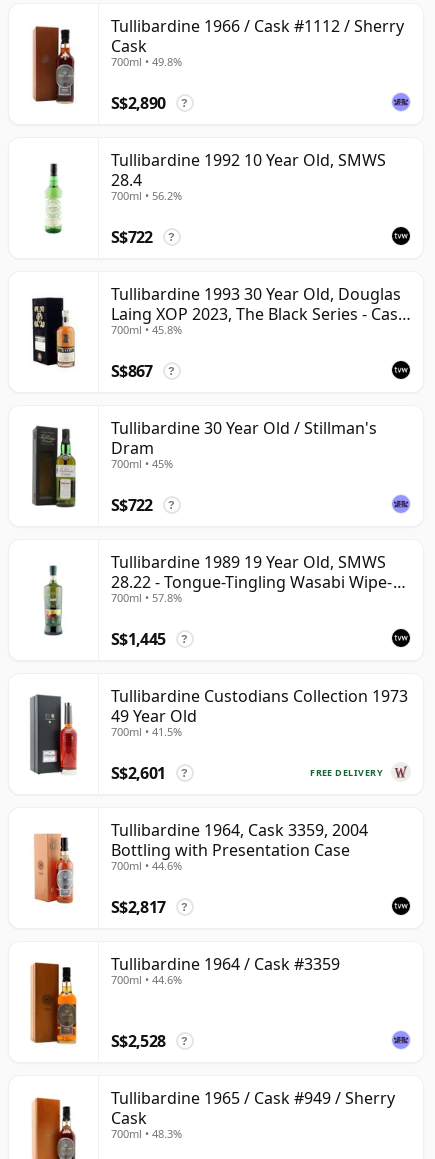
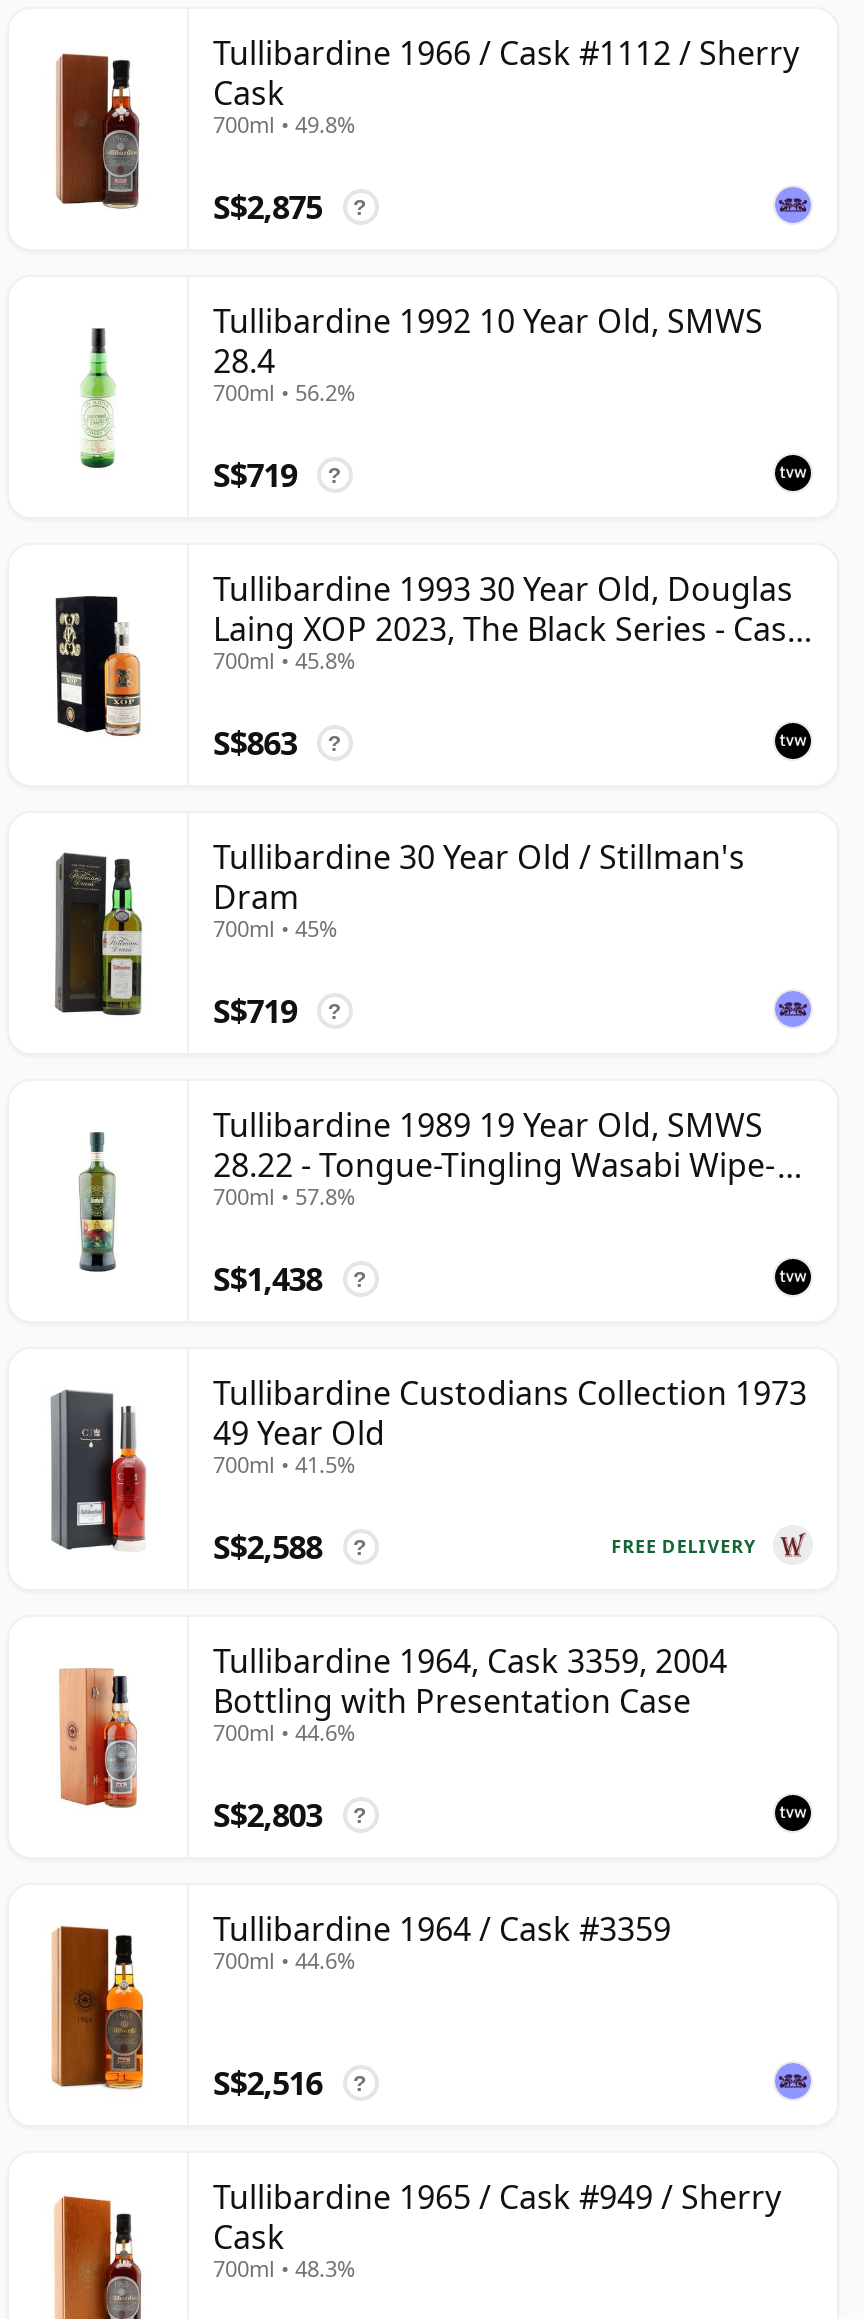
[111,92,165,114] S$2,890 -> [213,186,322,230] S$2,875
[111,226,153,248] S$722 -> [213,454,297,498] S$719
[111,360,153,382] S$867 -> [213,722,297,766] S$863
[111,494,153,516] S$722 -> [213,990,297,1034] S$719
[111,628,165,650] S$1,445 -> [213,1258,322,1302] S$1,438
[111,762,165,784] S$2,601 -> [213,1526,322,1570] S$2,588
[111,896,165,918] S$2,817 -> [213,1794,322,1838] S$2,803
[111,1030,165,1052] S$2,528 -> [213,2062,322,2106] S$2,516

